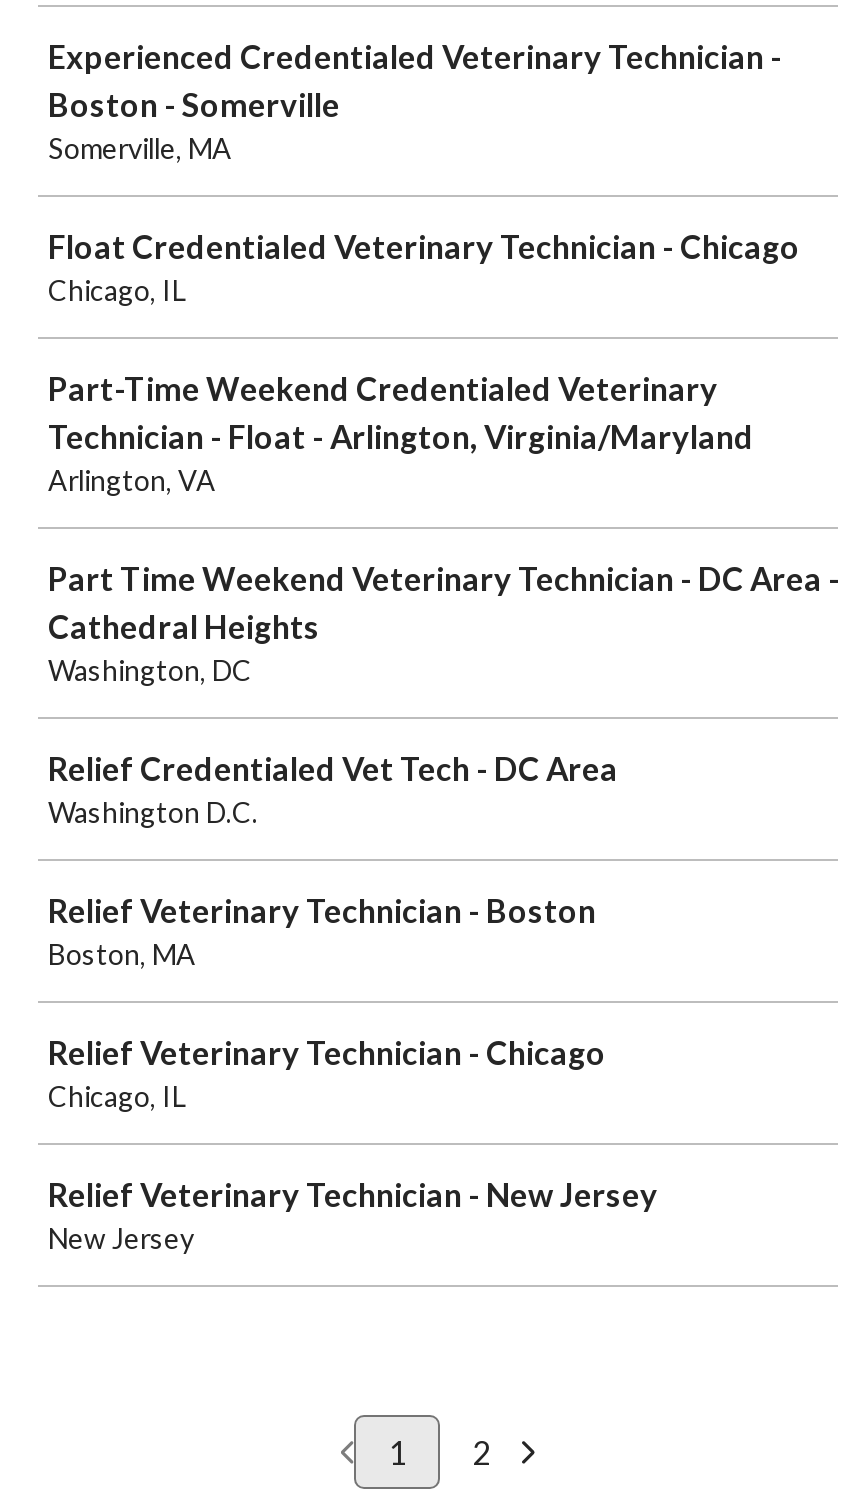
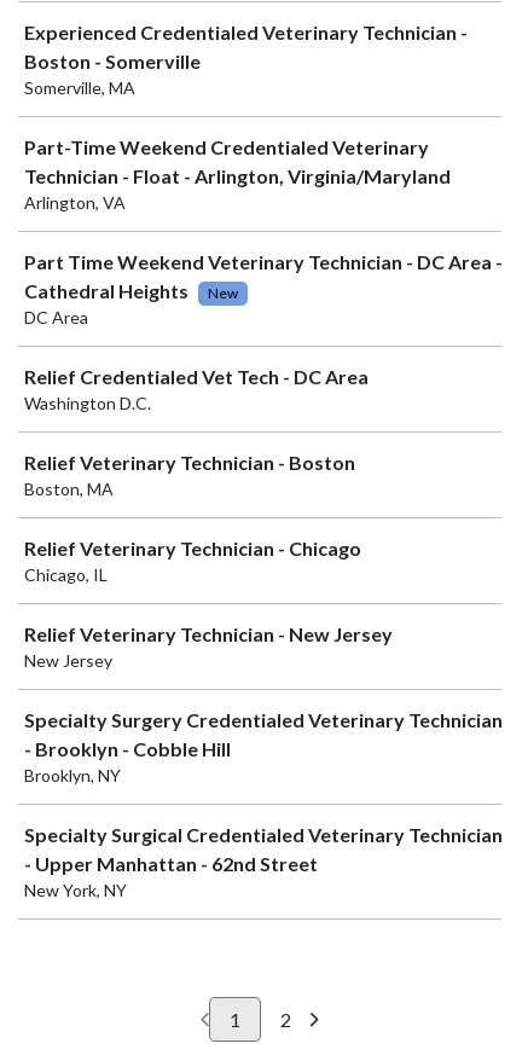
[48,227,800,307] Float Credentialed Veterinary Technician - Chicago | Chicago, IL -> none
moved [48,369,840,645] -> [24,135,503,302]: Part-Time Weekend Credentialed Veterinary | Technician - Float - Arlington, Virginia/Maryland | Arlington, VA | Part Time Weekend Veterinary Technician - DC Area - | Cathedral Heights
[48,653,252,687] Washington, DC -> [24,284,238,327] New | DC Area
moved [48,749,658,1255] -> [24,365,393,671]: Relief Credentialed Vet Tech - DC Area | Washington D.C. | Relief Veterinary Technician - Boston | Boston, MA | Relief Veterinary Technician - Chicago | Chicago, IL | Relief Veterinary Technician - New Jersey | New Jersey
none -> [24,708,503,900] Specialty Surgery Credentialed Veterinary Technician | - Brooklyn - Cobble Hill | Brooklyn, NY | Specialty Surgical Credentialed Veterinary Technician | - Upper Manhattan - 62nd Street | New York, NY

